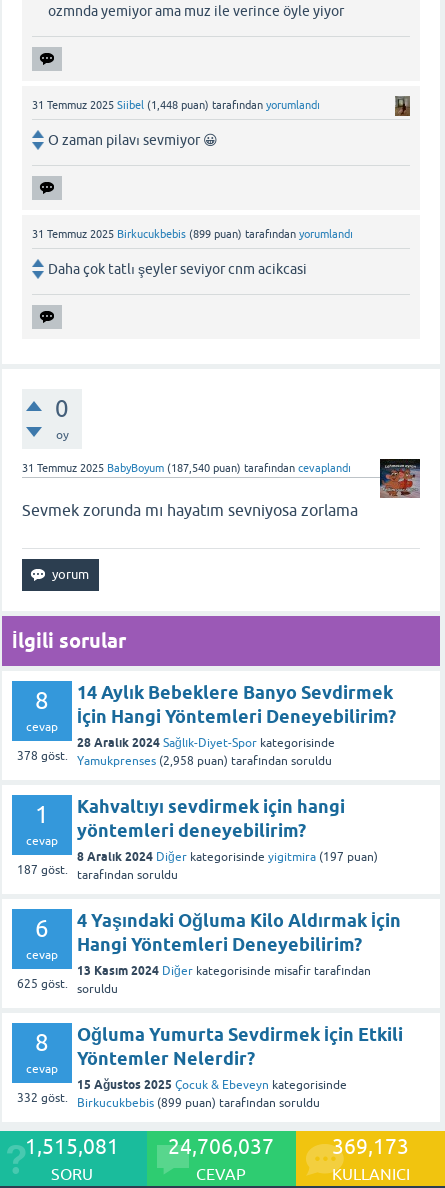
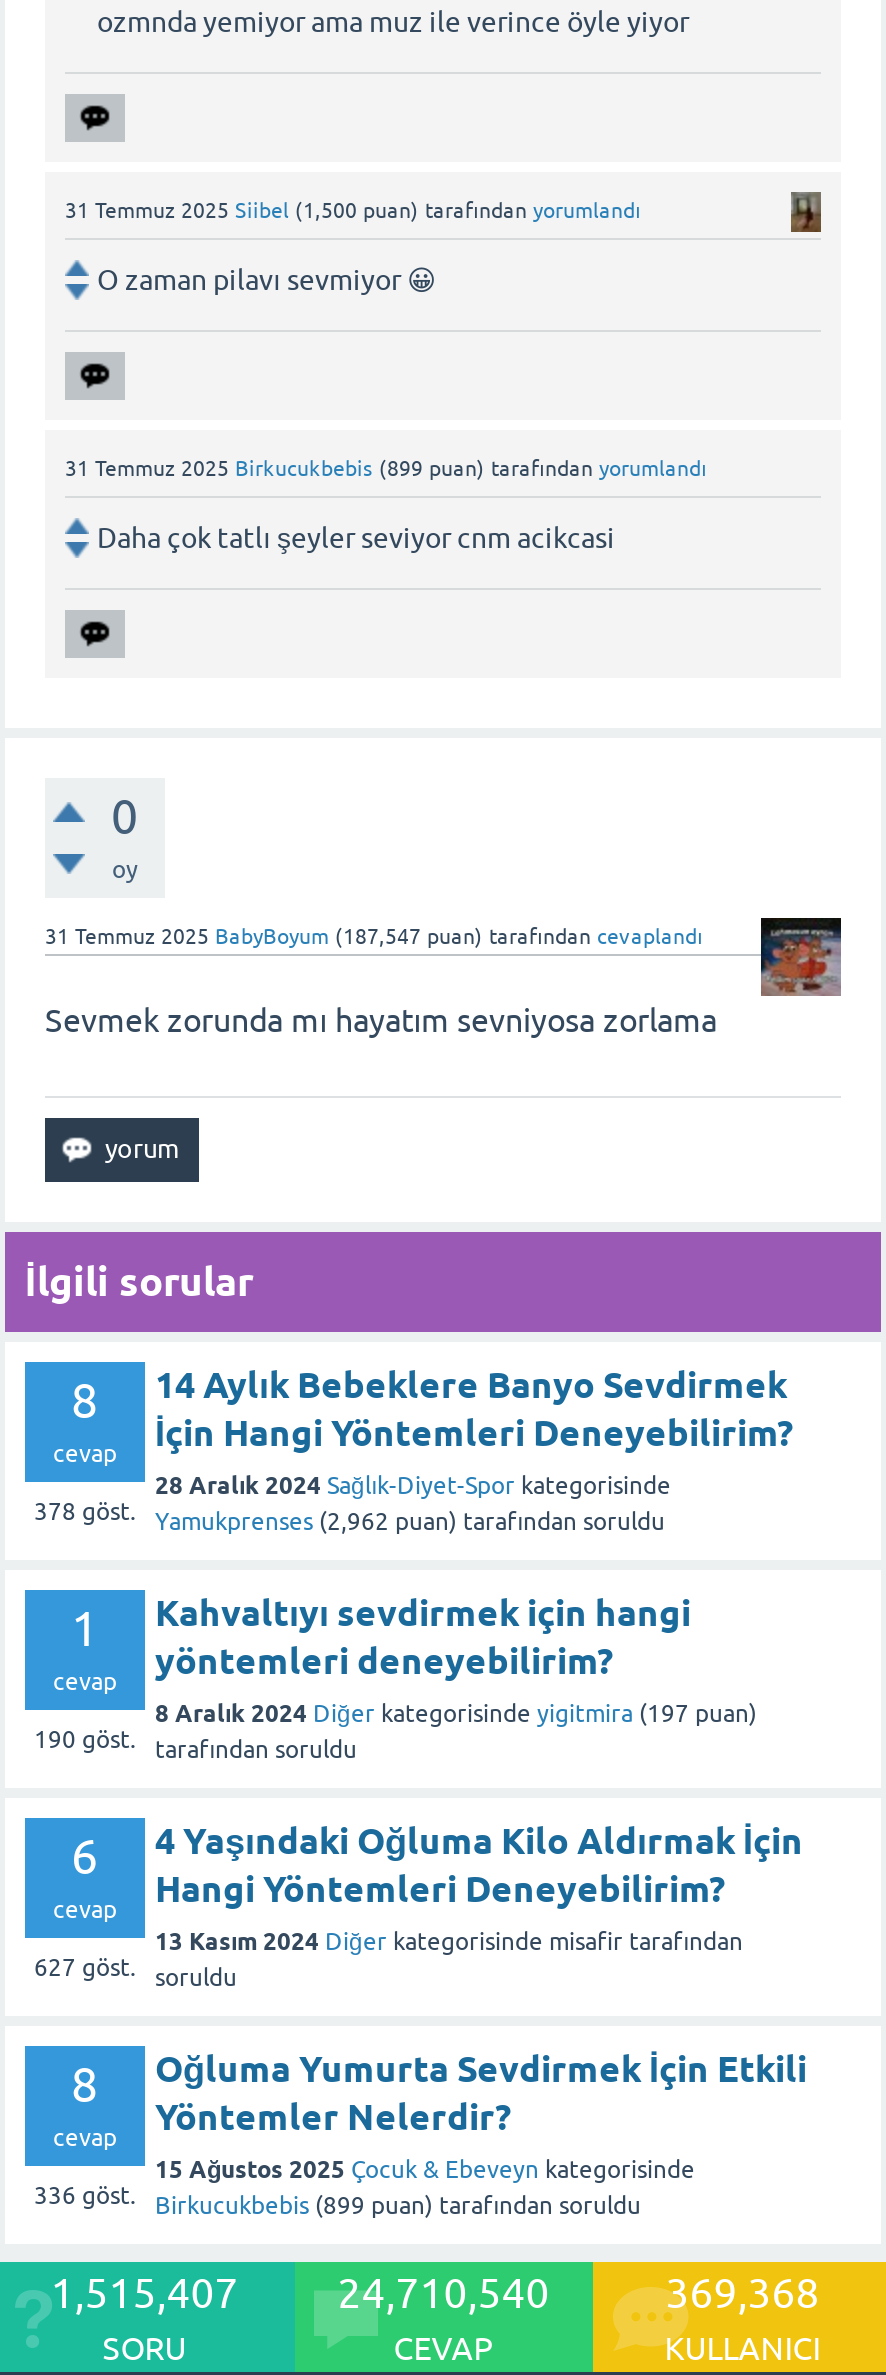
[32,99,320,111] 31 Temmuz 2025 Siibel (1,448 puan) tarafından yorumlandı -> [65,197,641,221] 31 Temmuz 2025 Siibel (1,500 puan) tarafından yorumlandı
[22,462,351,474] 31 Temmuz 2025 BabyBoyum (187,540 puan) tarafından cevaplandı -> [45,924,703,948] 31 Temmuz 2025 BabyBoyum (187,547 puan) tarafından cevaplandı
[77,754,332,768] Yamukprenses (2,958 puan) tarafından soruldu -> [155,1508,665,1536] Yamukprenses (2,962 puan) tarafından soruldu
[16,863,178,882] 187 göst. tarafından soruldu -> [34,1726,357,1764] 190 göst. tarafından soruldu
[16,977,118,996] 625 göst. soruldu -> [34,1954,237,1992] 627 göst. soruldu
[16,1091,320,1110] 332 göst. Birkucukbebis (899 puan) tarafından soruldu -> [34,2182,641,2220] 336 göst. Birkucukbebis (899 puan) tarafından soruldu
[25,1135,119,1158] 1,515,081 -> [51,2270,239,2316] 1,515,407
[168,1135,274,1158] 24,706,037 -> [338,2270,550,2316] 24,710,540
[332,1135,409,1158] 369,173 -> [666,2270,820,2316] 369,368

